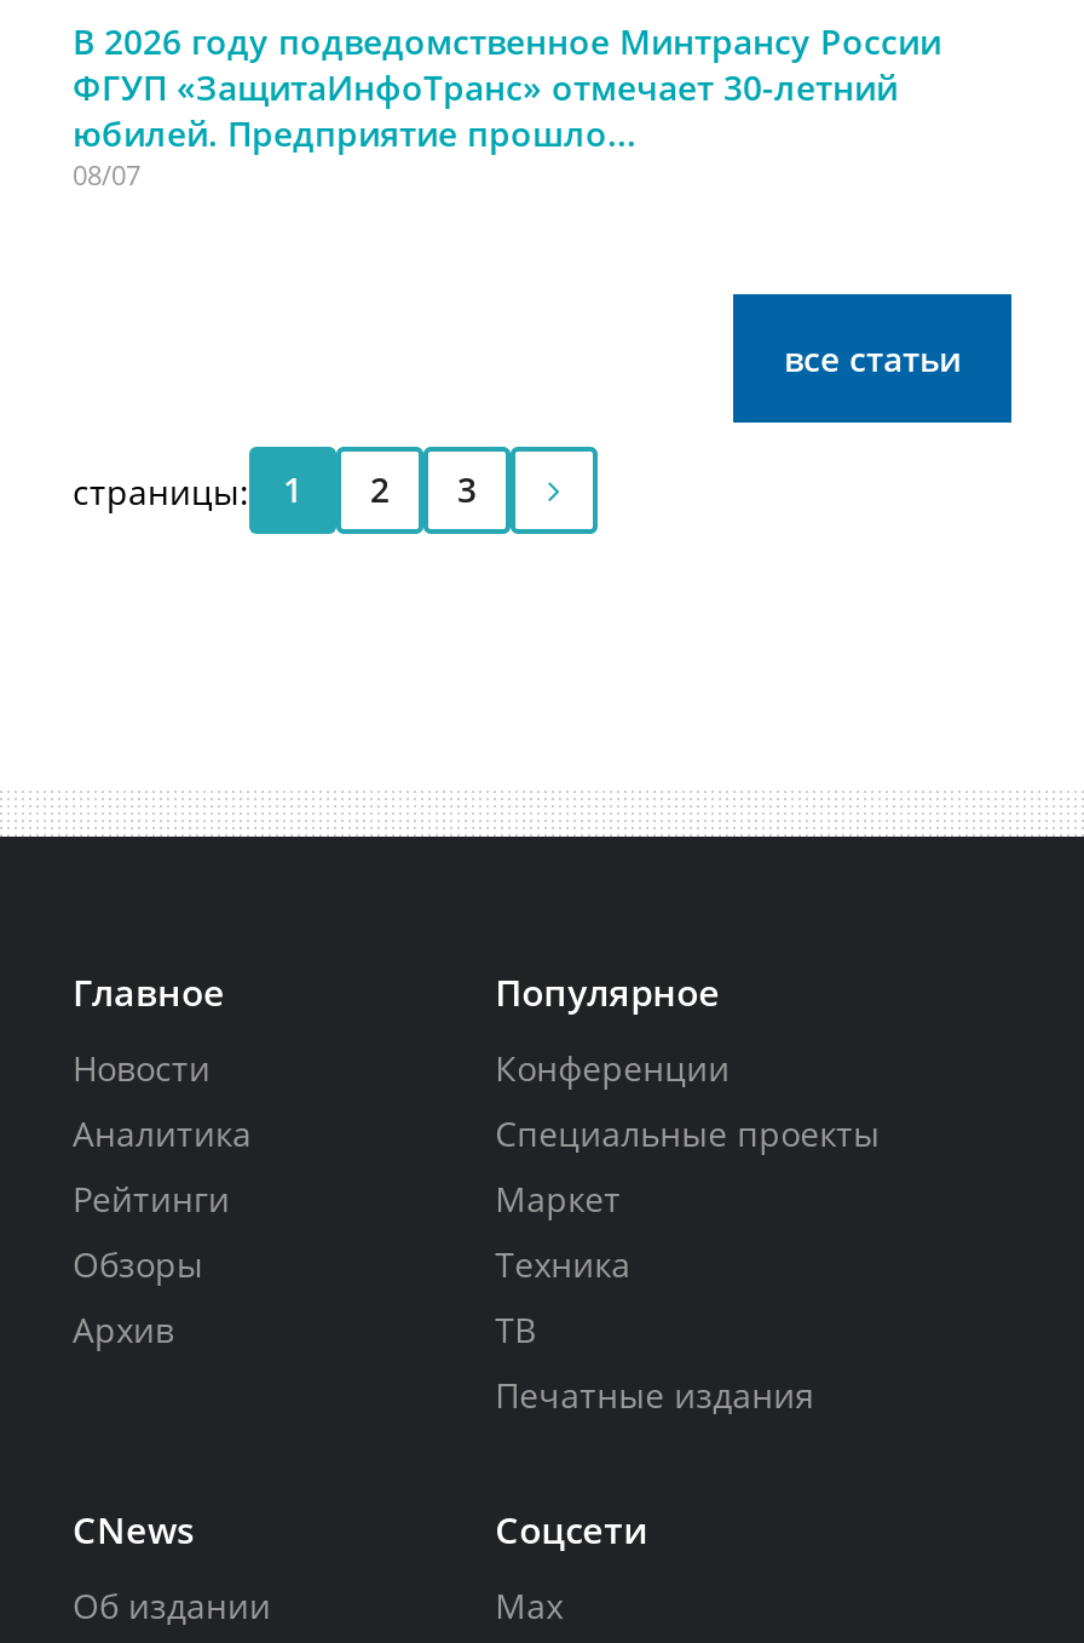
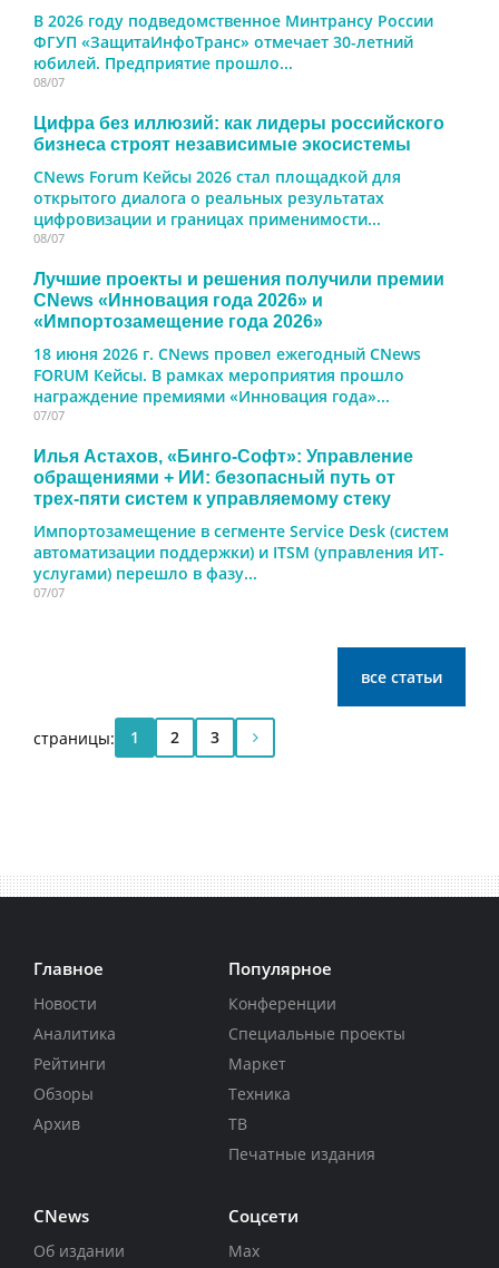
none -> [33,113,449,601] Цифра без иллюзий: как лидеры российского | бизнеса строят независимые экосистемы | CNews Forum Кейсы 2026 стал площадкой для | открытого диалога о реальных результатах | цифровизации и границах применимости... | 08/07 | Лучшие проекты и решения получили премии | CNews «Инновация года 2026» и | «Импортозамещение года 2026» | 18 июня 2026 г. CNews провел ежегодный CNews | FORUM Кейсы. В рамках мероприятия прошло | награждение премиями «Инновация года»... | 07/07 | Илья Астахов, «Бинго-Софт»: Управление | обращениями + ИИ: безопасный путь от | трех‑пяти систем к управляемому стеку | Импортозамещение в сегменте Service Desk (систем | автоматизации поддержки) и ITSM (управления ИТ- | услугами) перешло в фазу... | 07/07

